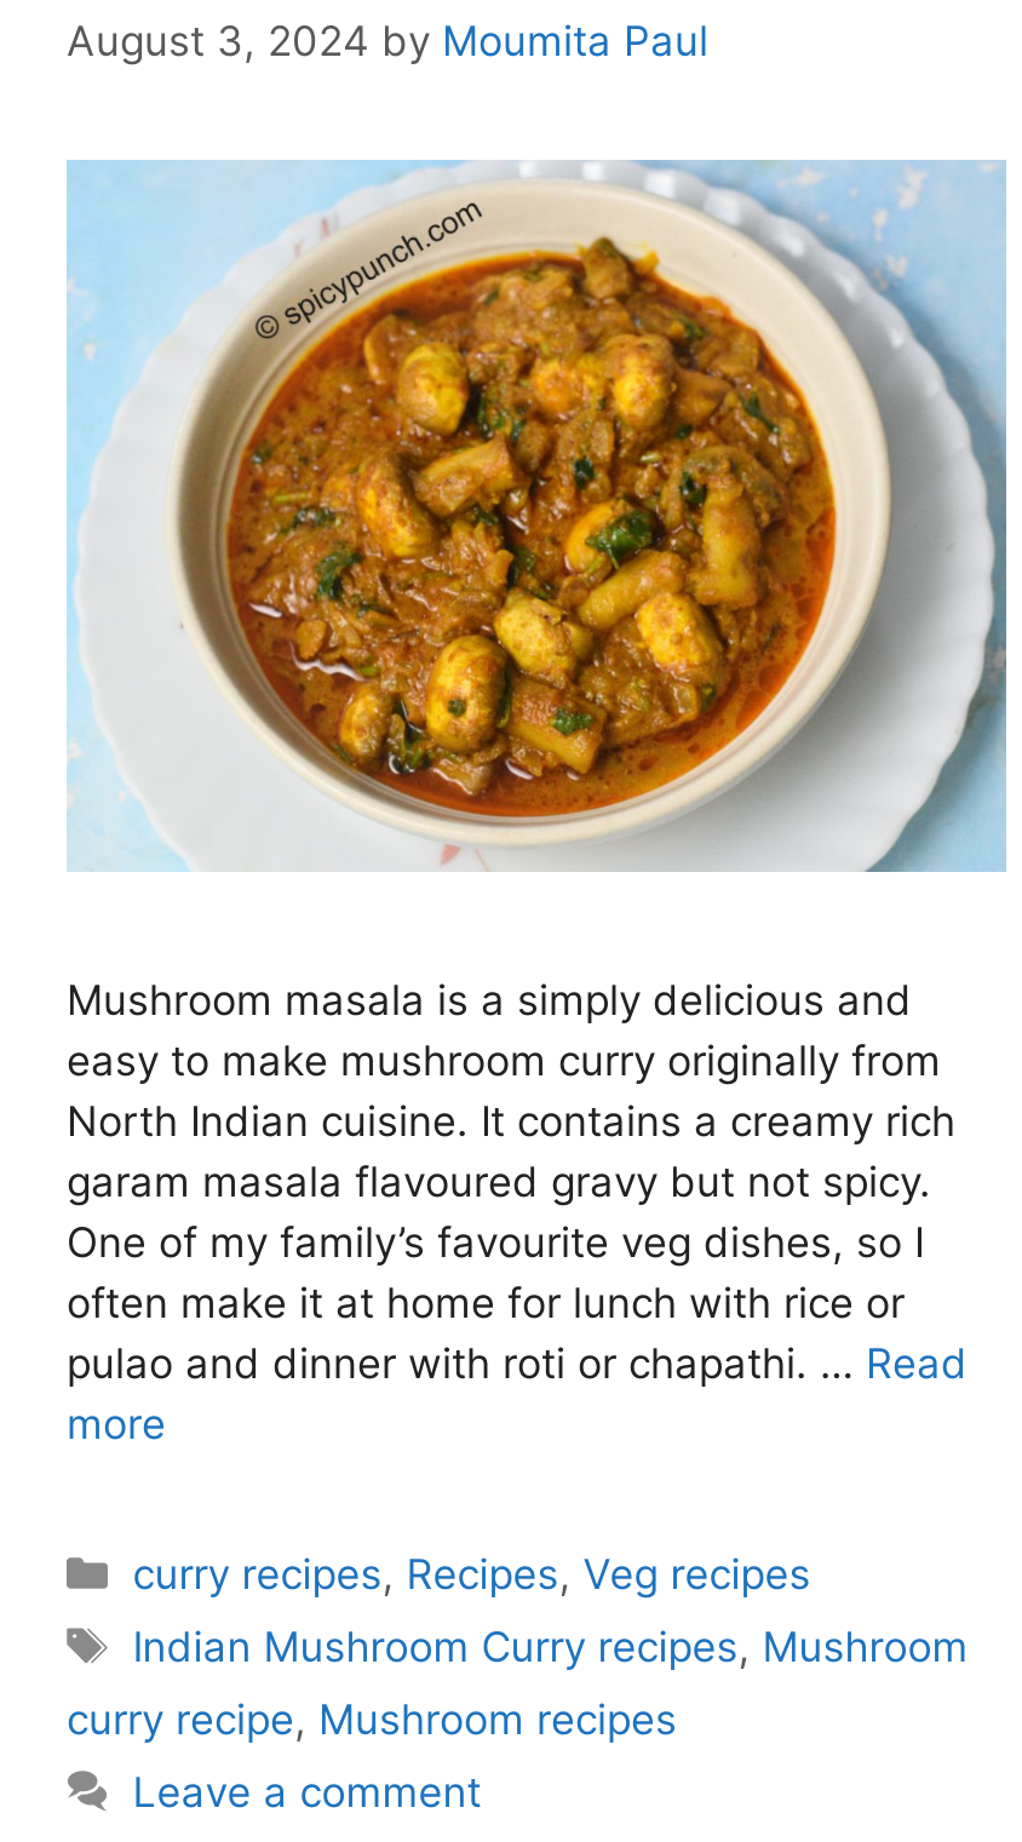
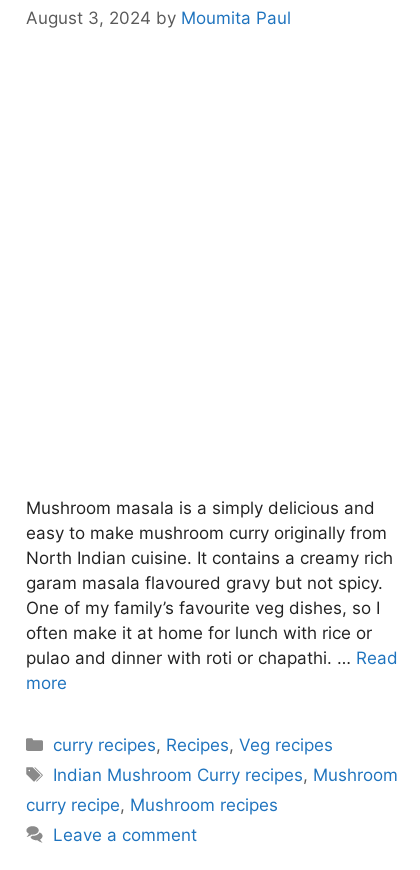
[67,160,1009,874] [image] -> none

